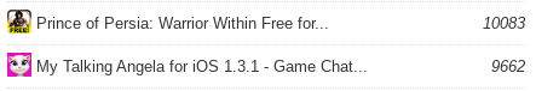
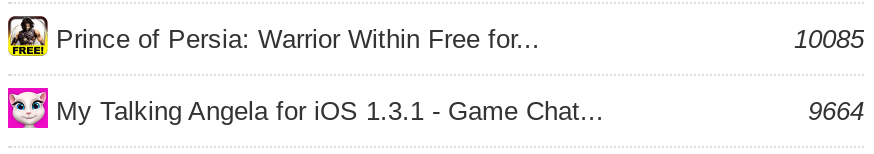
[483,14,525,32] 10083 -> [794,24,864,54] 10085
[491,57,525,75] 9662 -> [808,96,864,126] 9664

